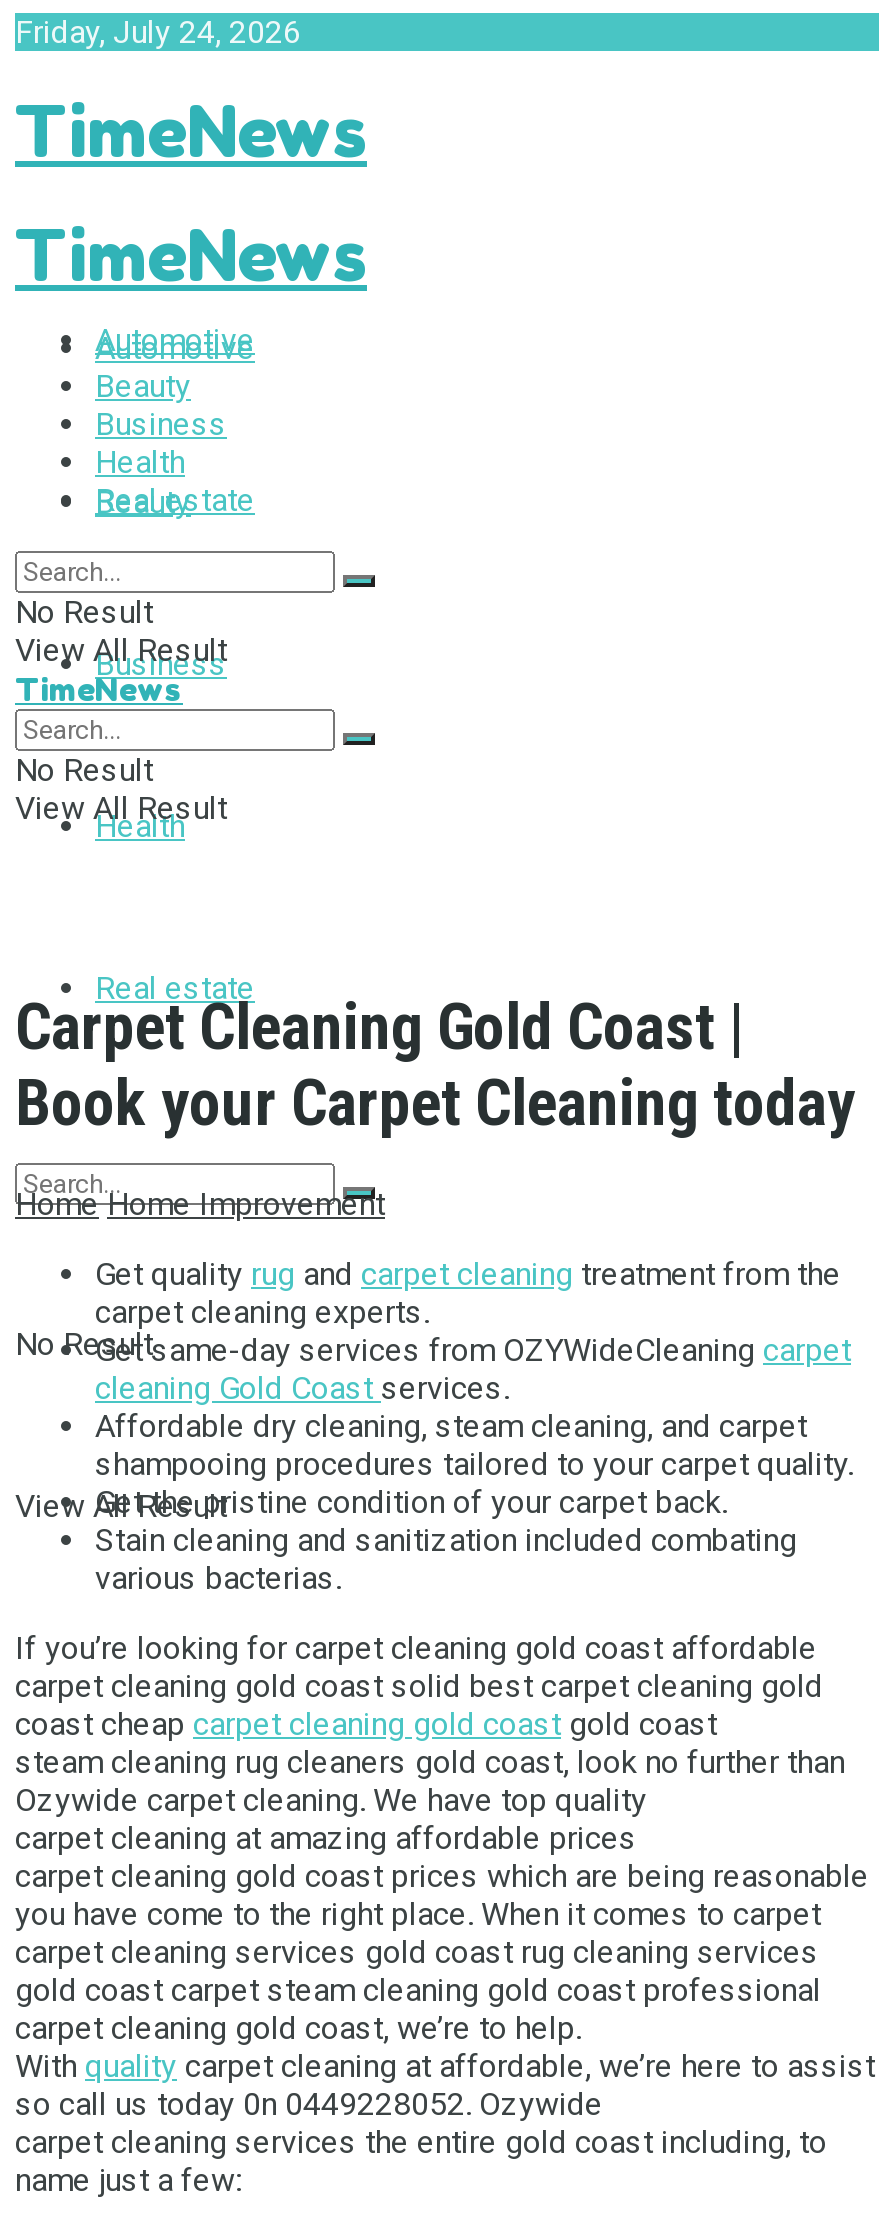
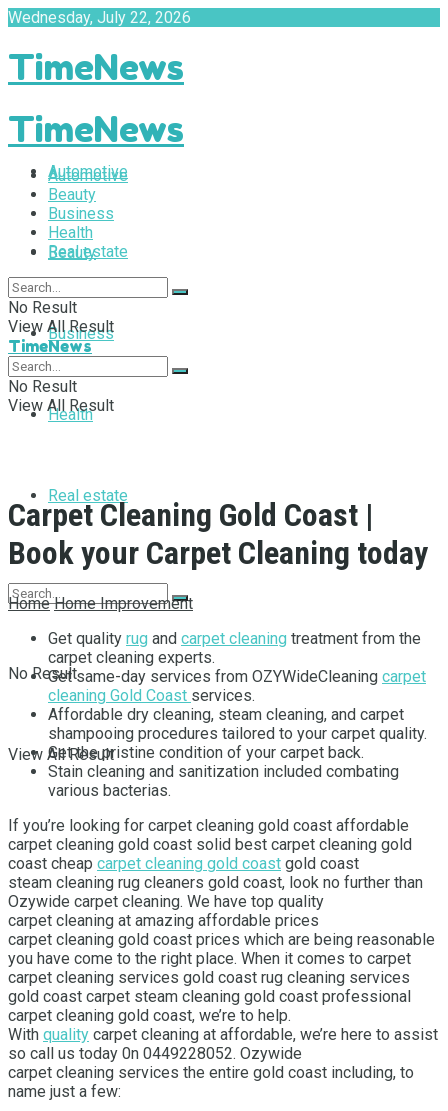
[15,13,301,51] Friday, July 24, 2026 -> [8,8,191,27] Wednesday, July 22, 2026

